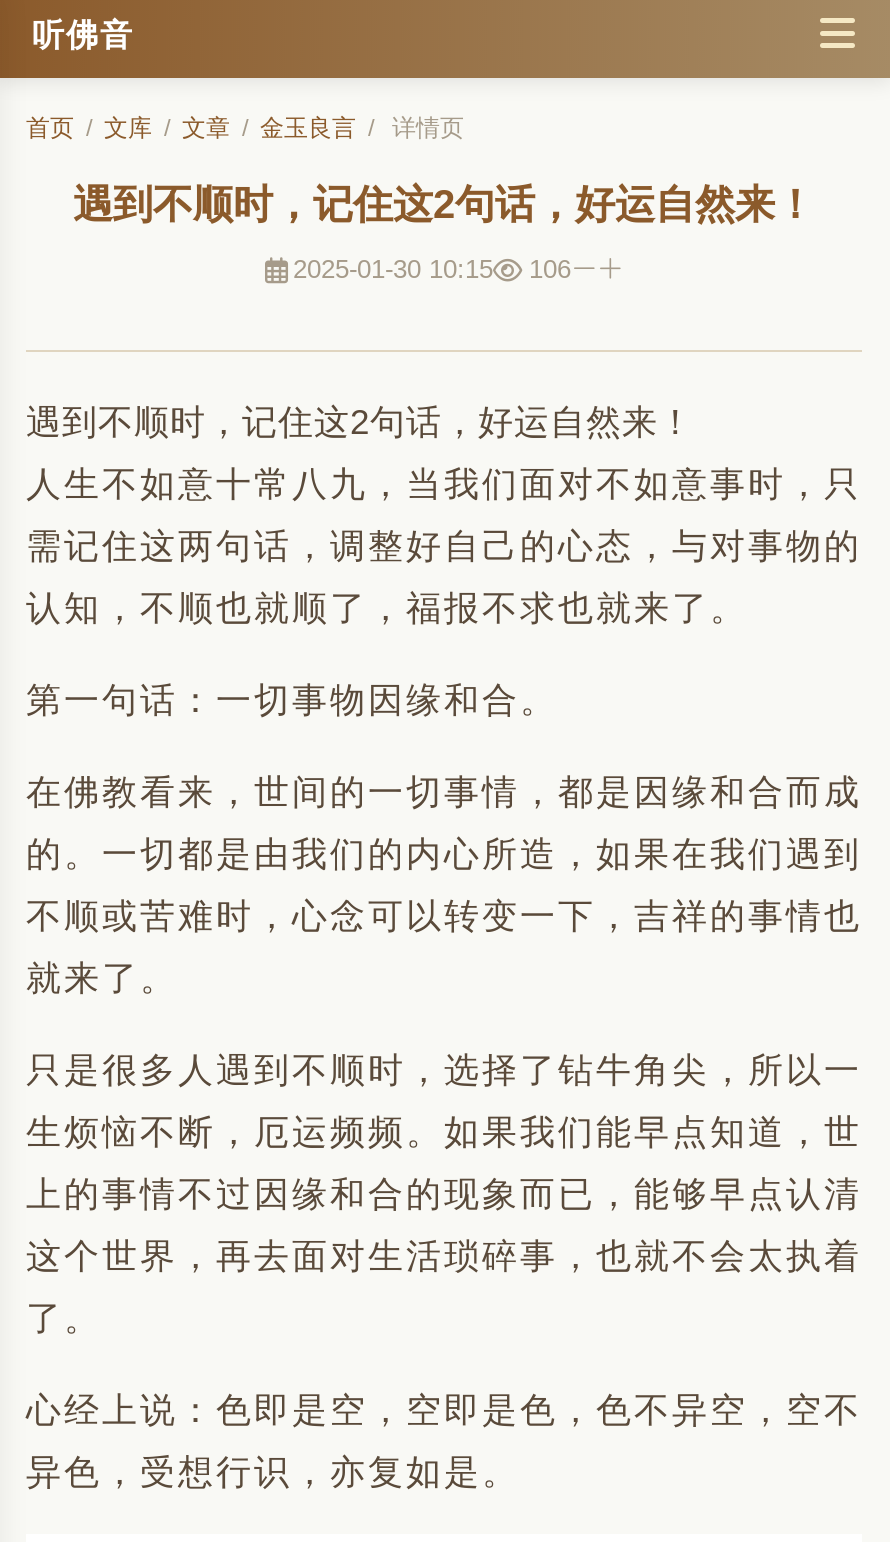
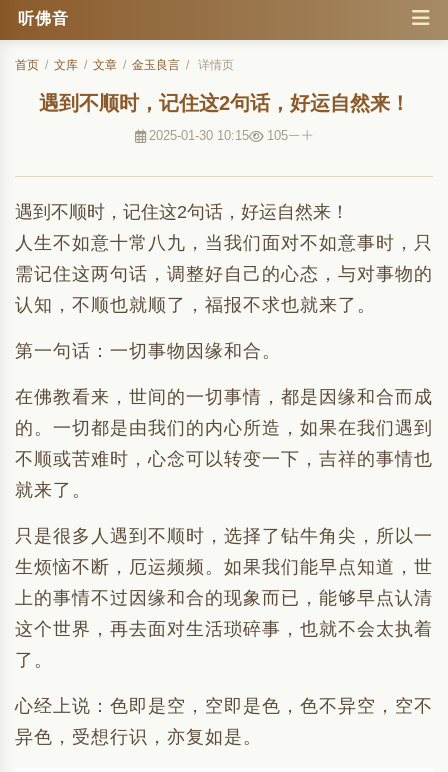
[293,254,571,284] 2025-01-30 10:15 106 -> [148,128,287,143] 2025-01-30 10:15 105

